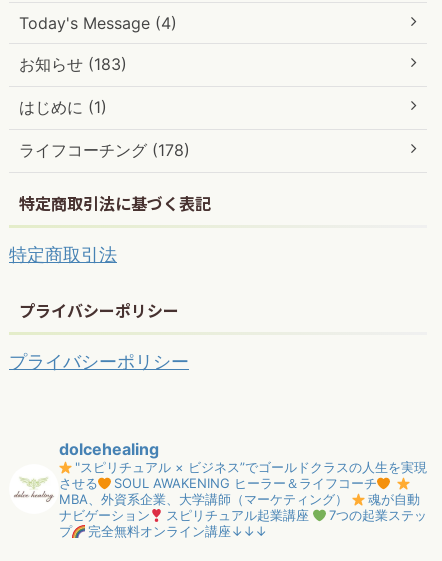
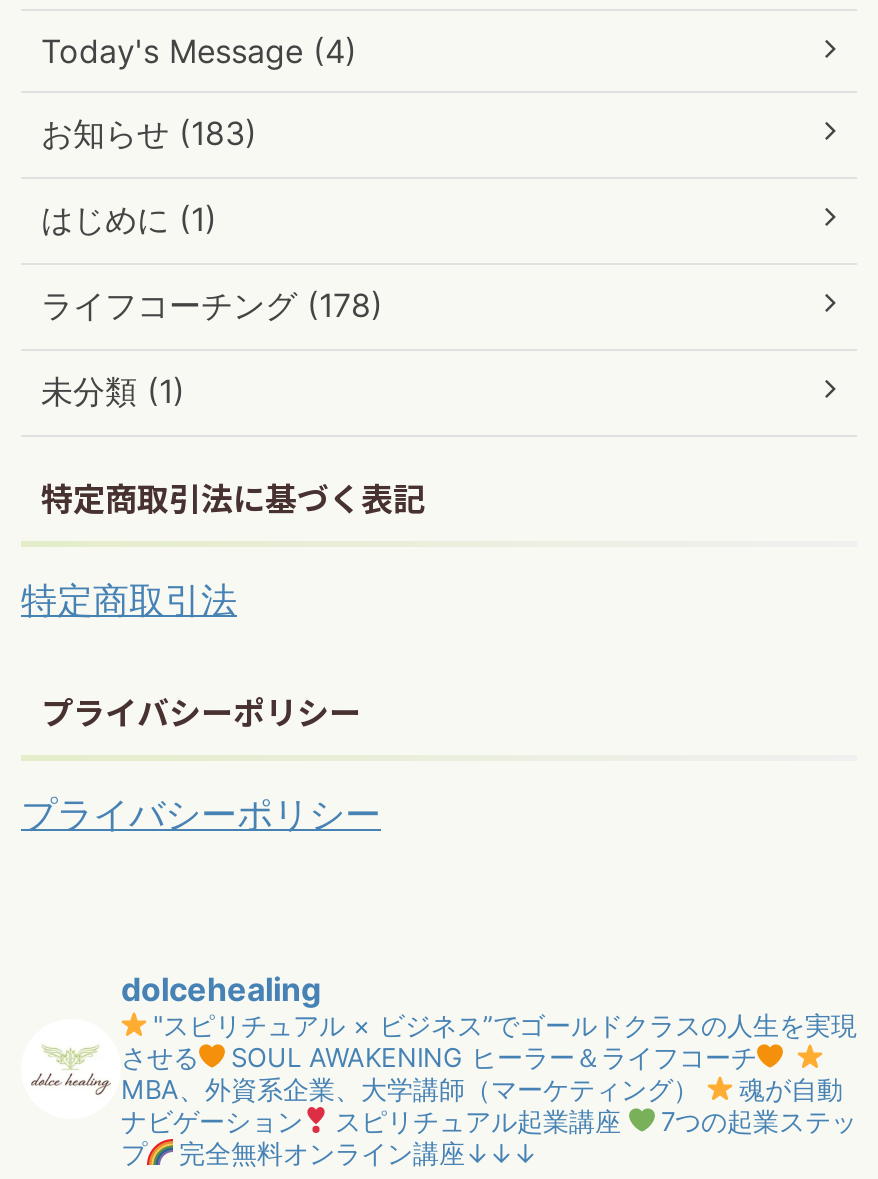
none -> [41,371,185,411] 未分類 (1)

